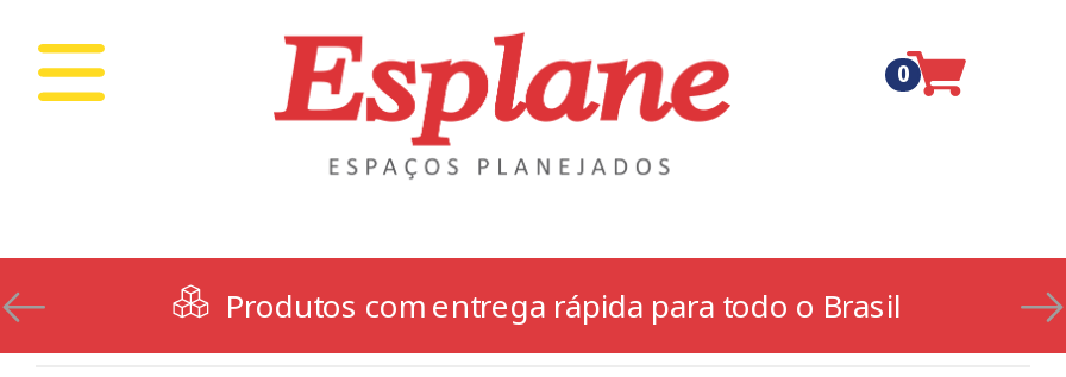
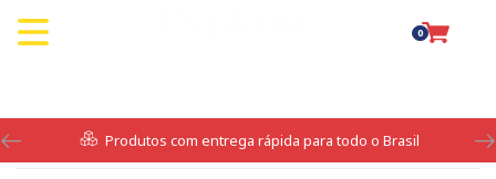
[271,30,733,180] [image] -> none

